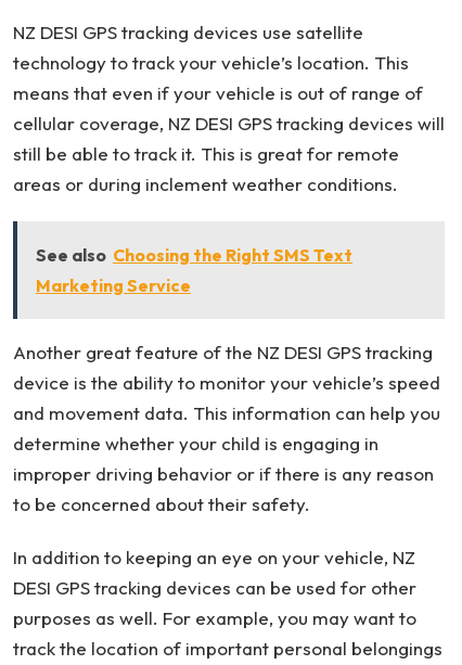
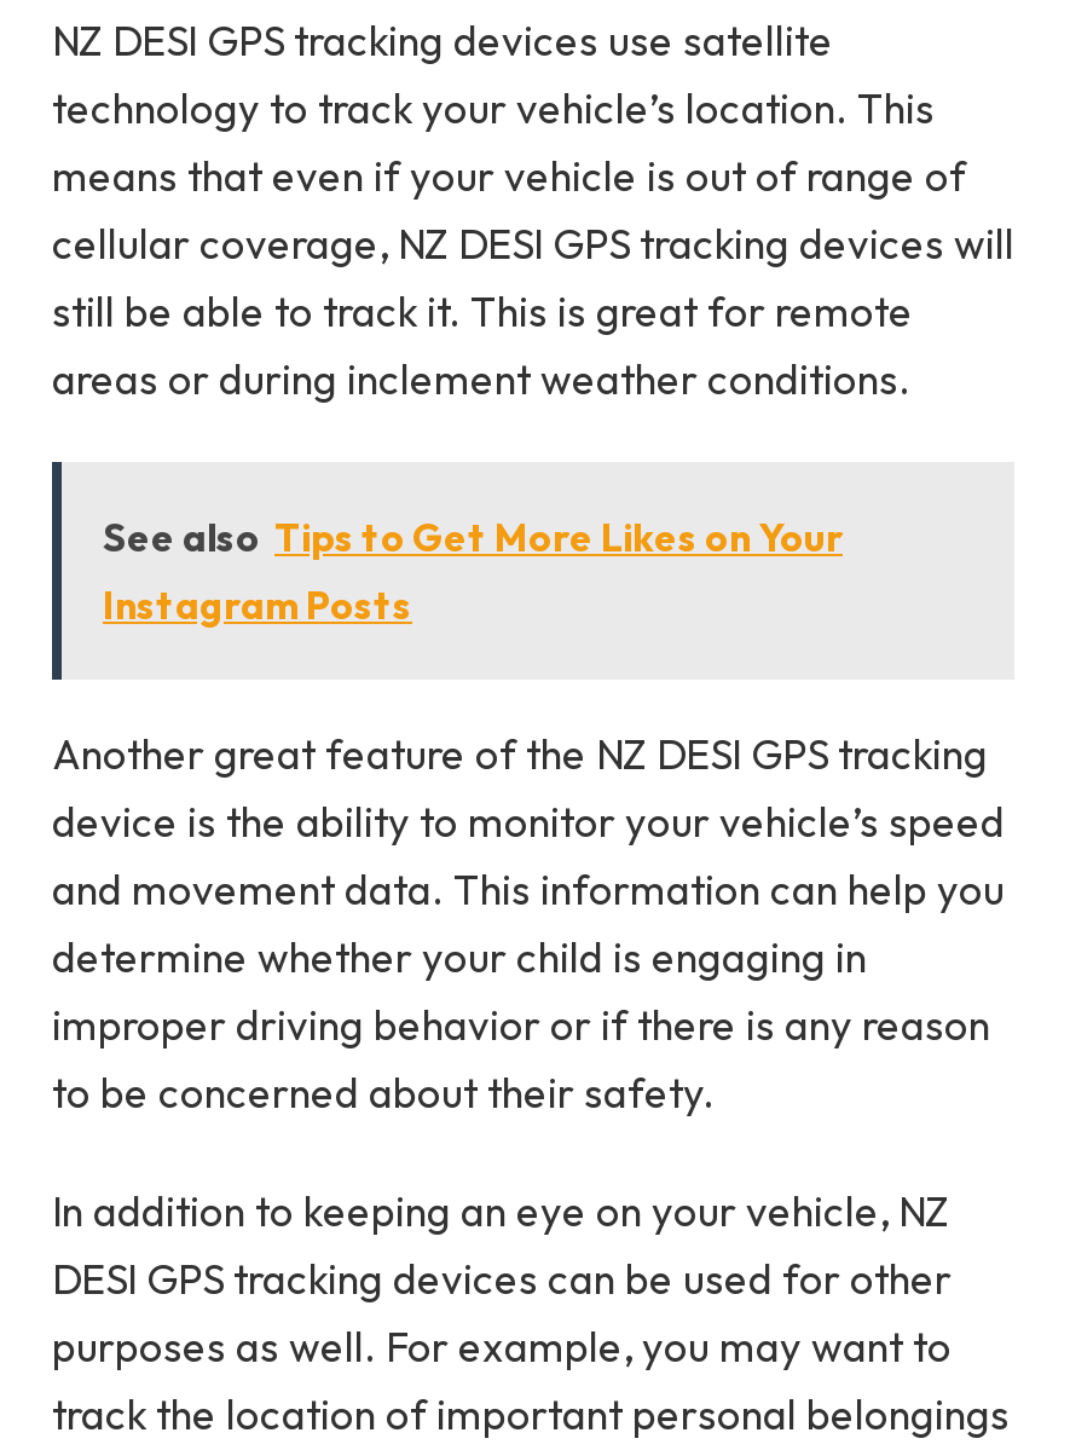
[36,244,352,296] See also Choosing the Right SMS Text | Marketing Service -> [103,513,843,629] See also Tips to Get More Likes on Your | Instagram Posts

